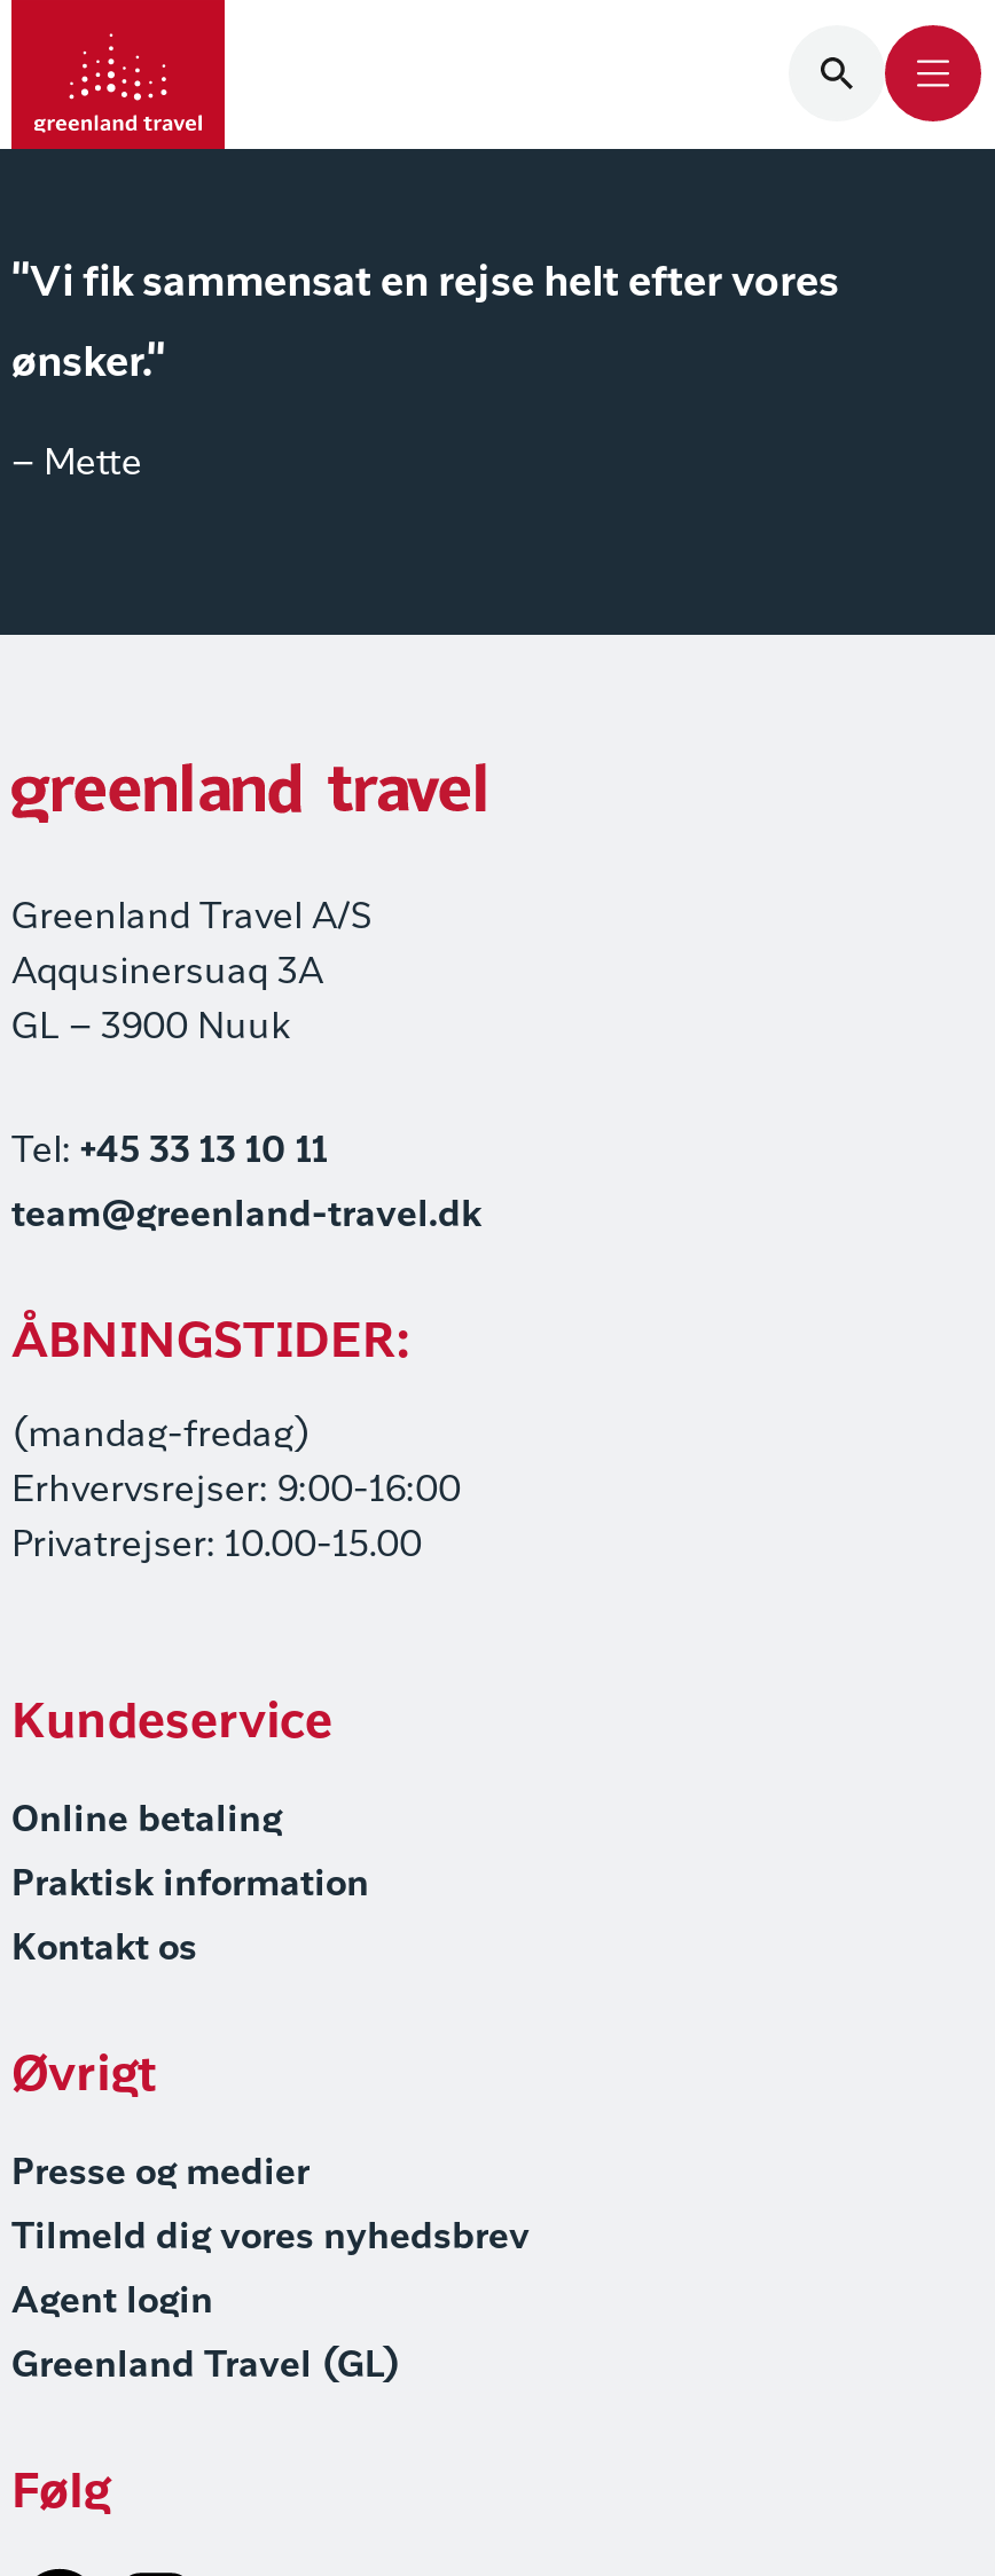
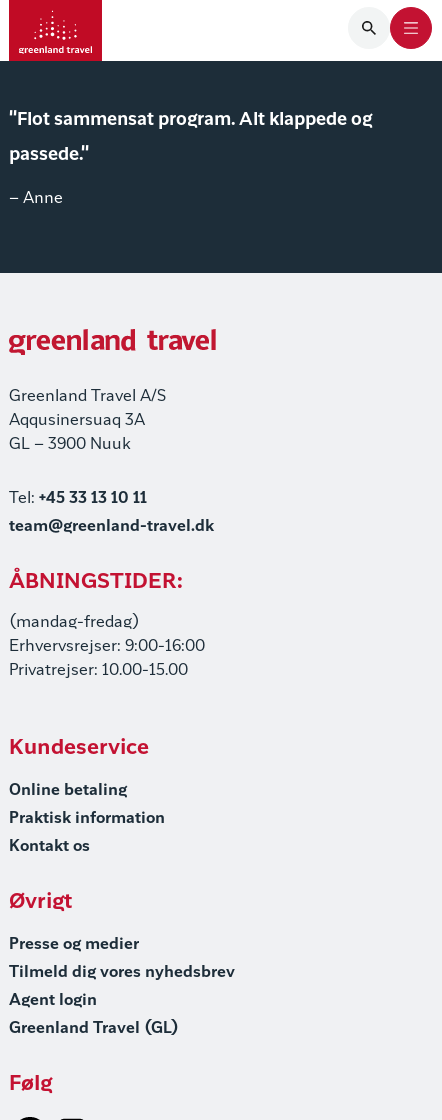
[11,266,839,303] "Vi fik sammensat en rejse helt efter vores -> [9,112,372,128] "Flot sammensat program. Alt klappede og
[11,346,165,383] ønsker." -> [9,147,89,163] passede."
[11,449,142,481] – Mette -> [9,192,63,206] – Anne

